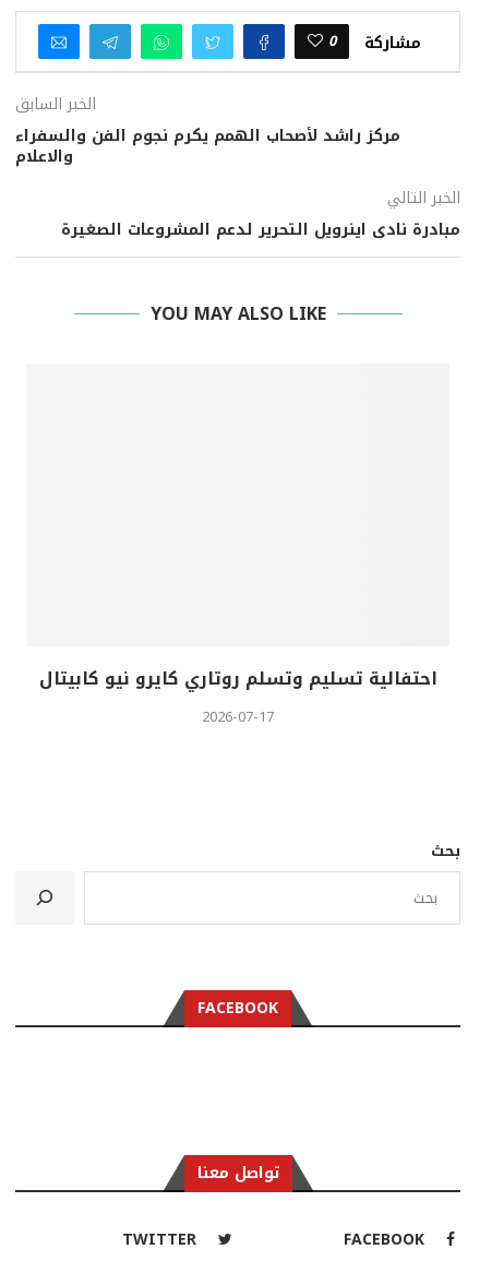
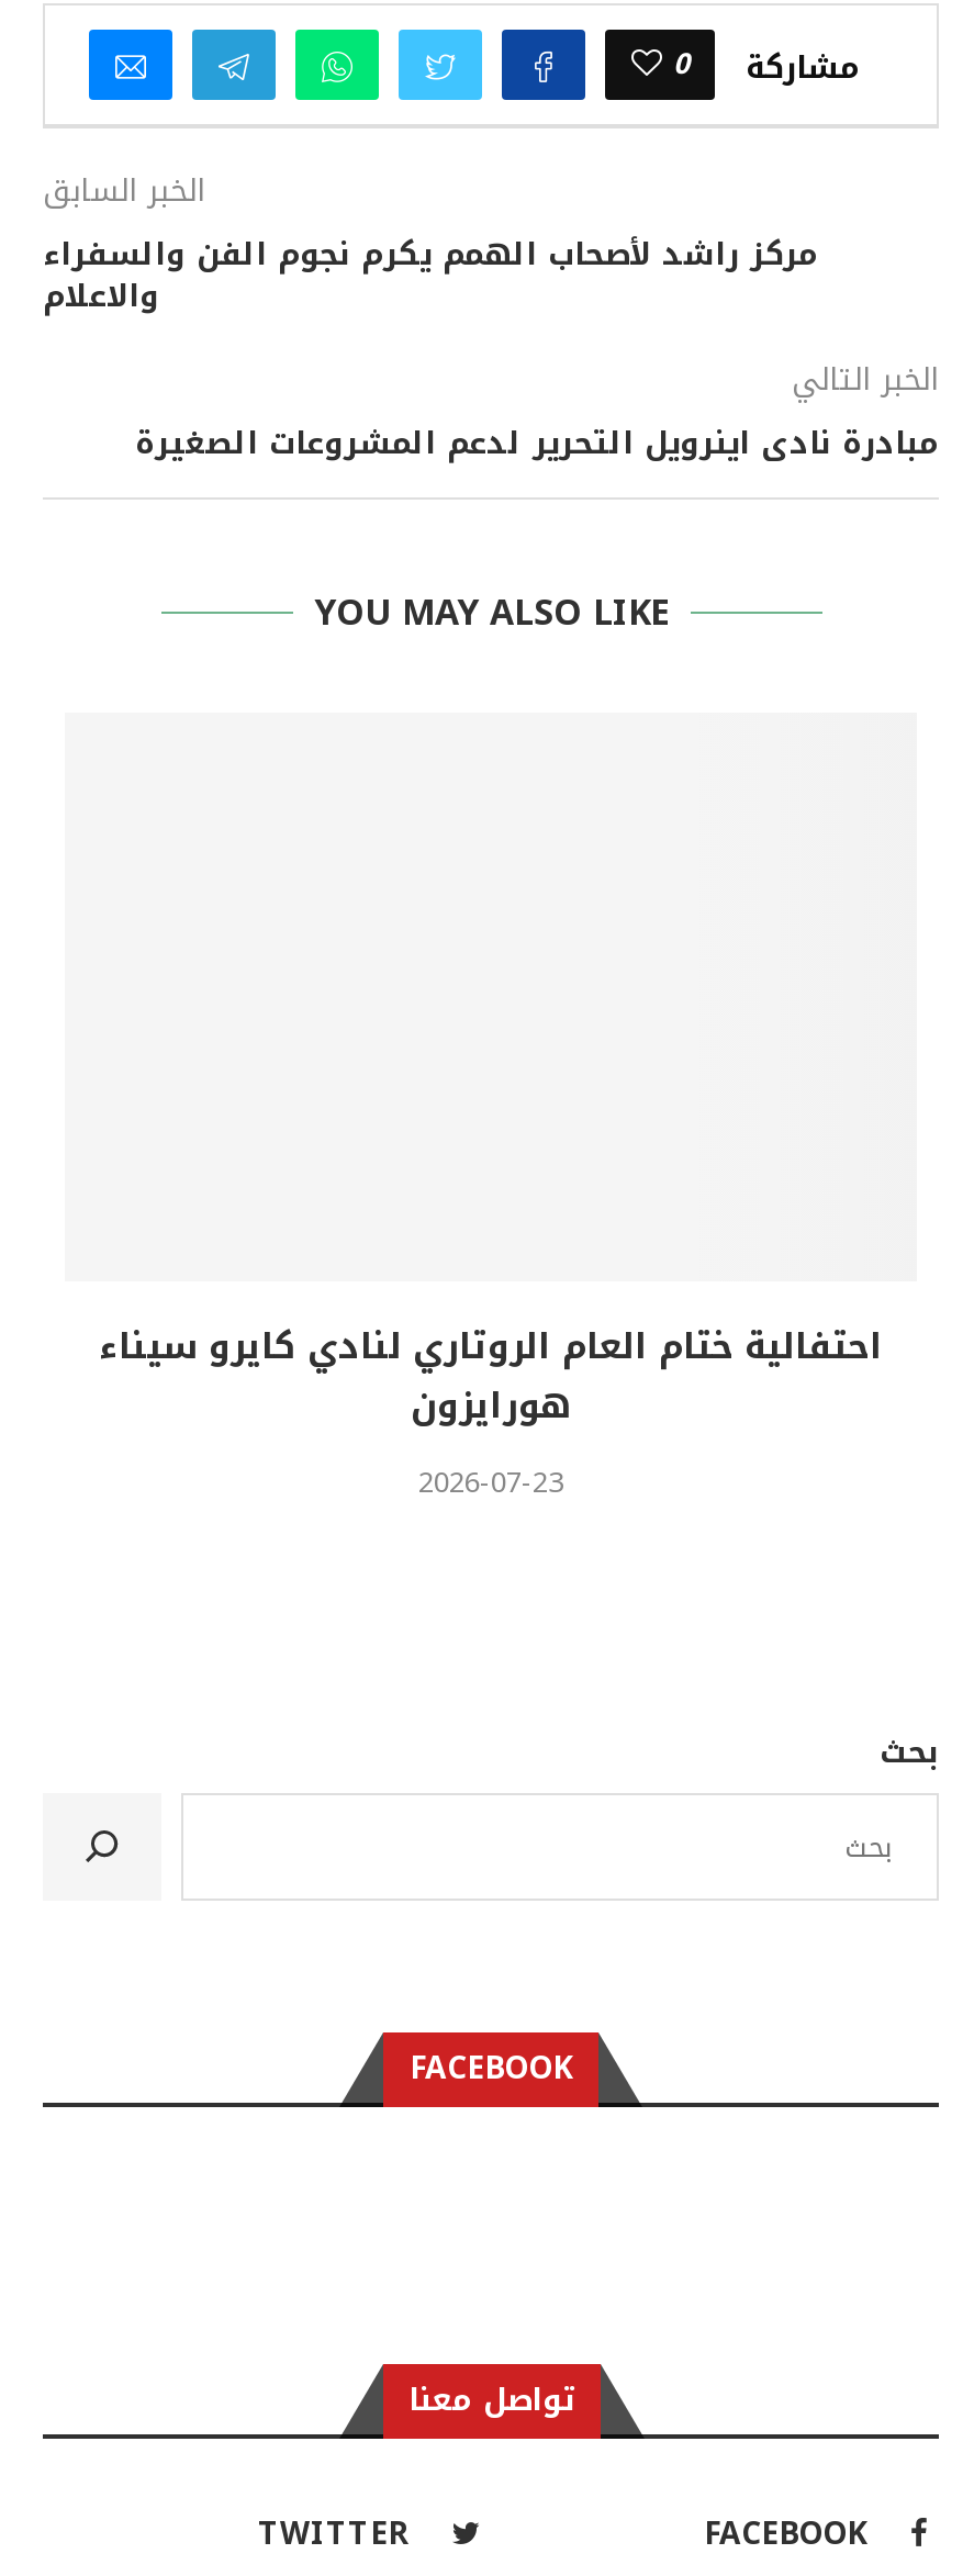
[39,662,437,730] احتفالية تسليم وتسلم روتاري كايرو نيو كابيتال | 2026-07-17 -> [99,1312,883,1510] احتفالية ختام العام الروتاري لنادي كايرو سيناء | هورايزون | 2026-07-23

